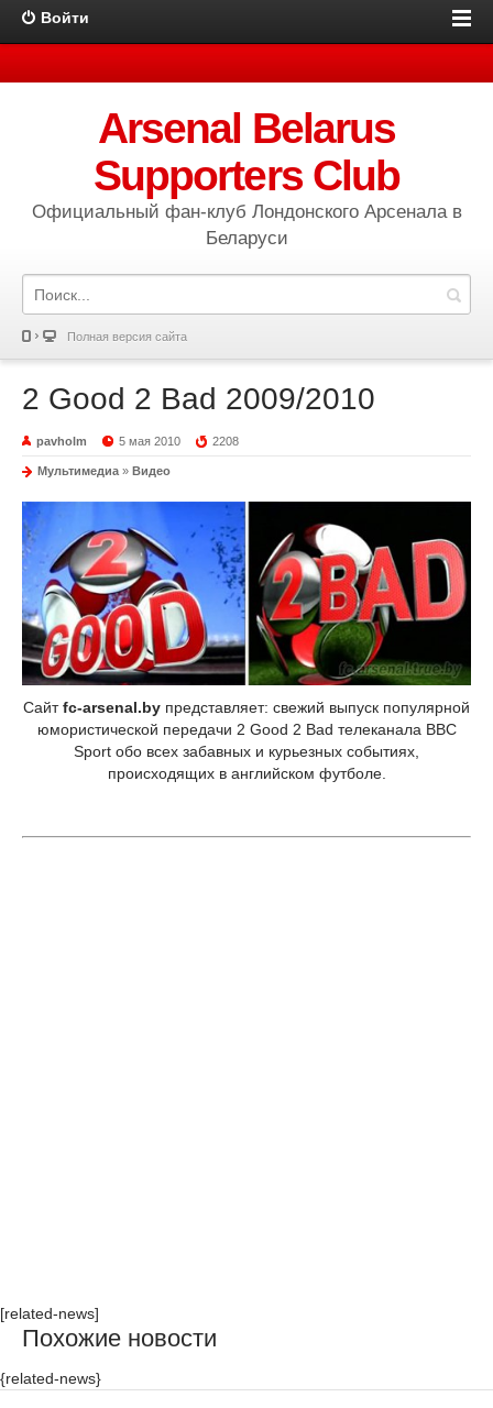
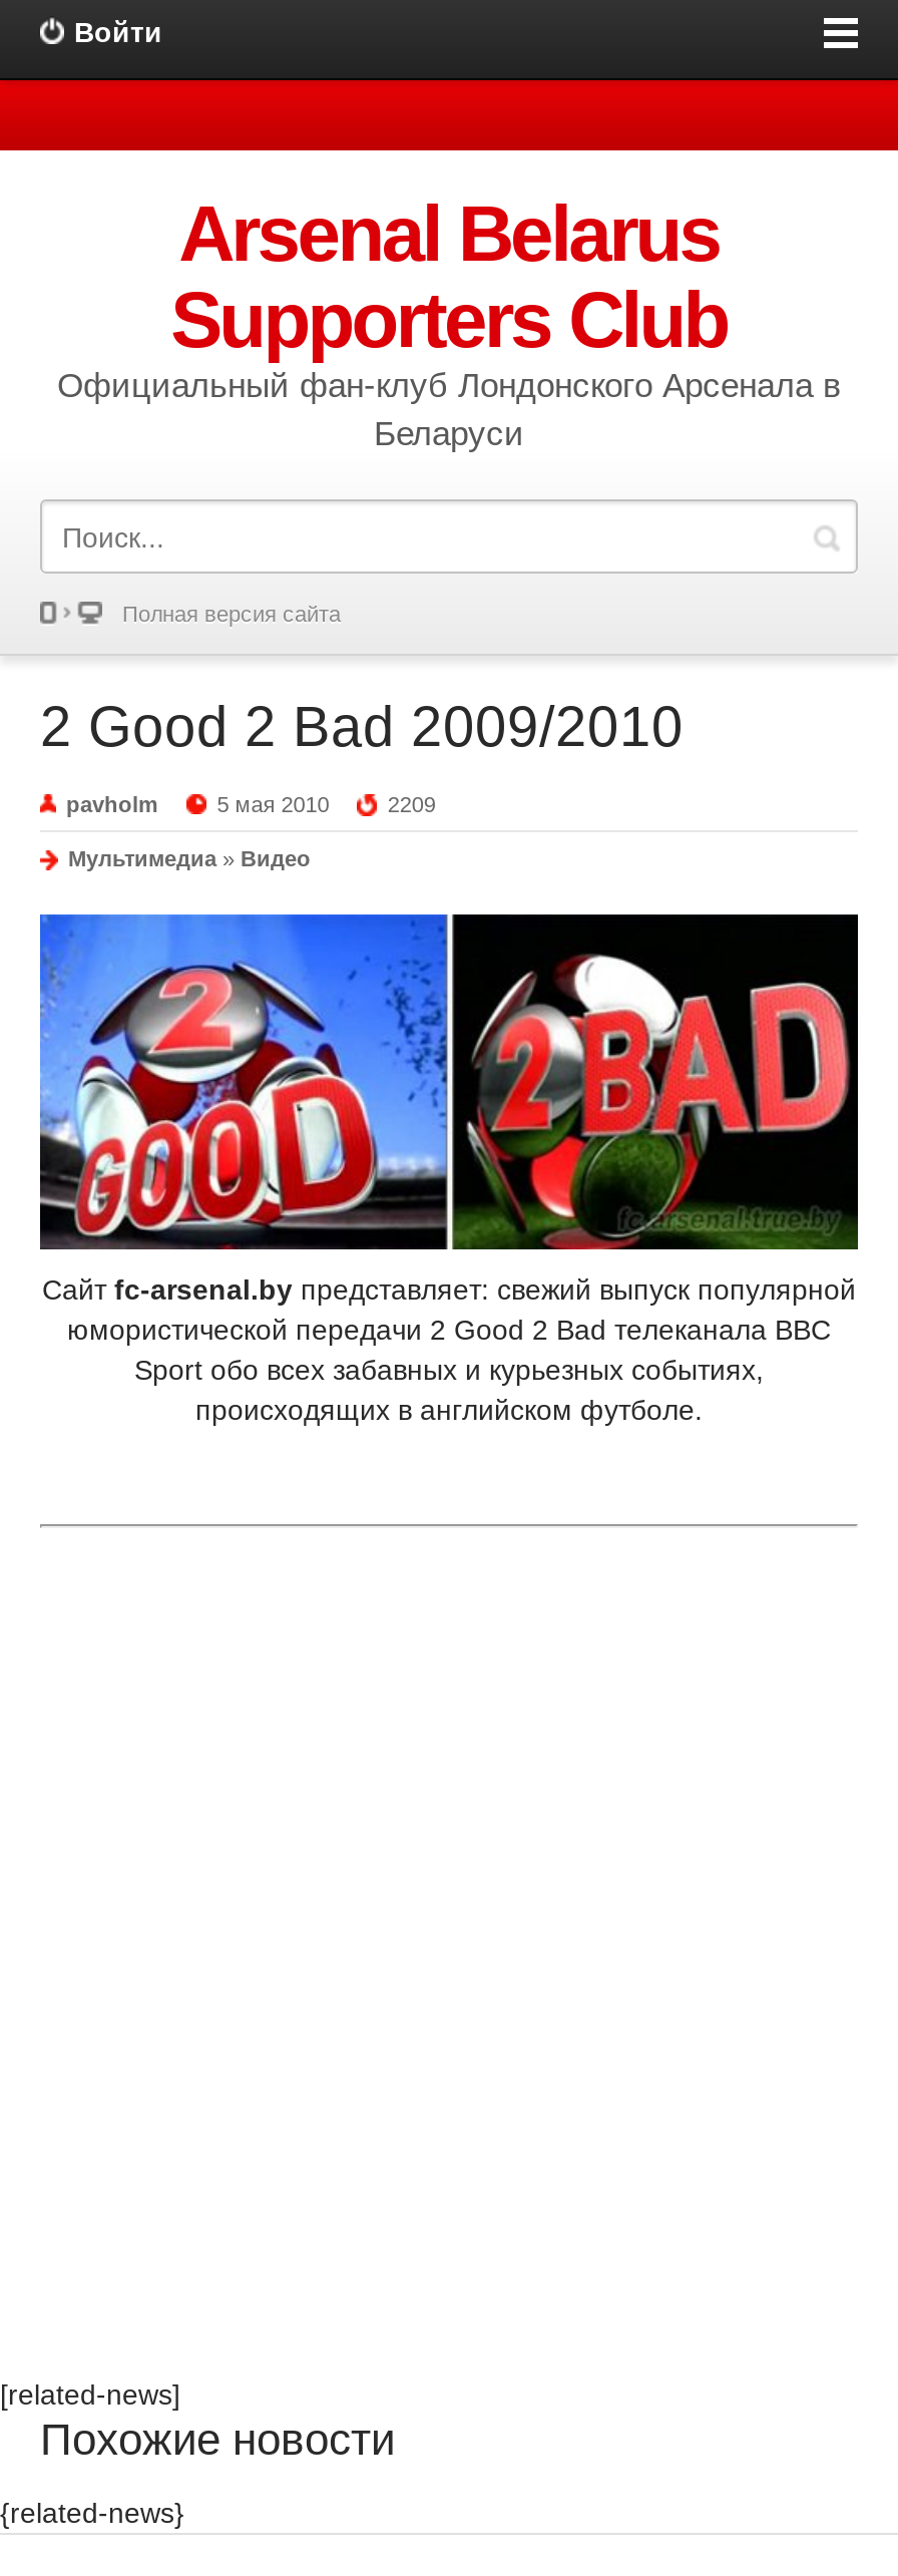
[213,435,239,448] 2208 -> [388,792,436,816] 2209

